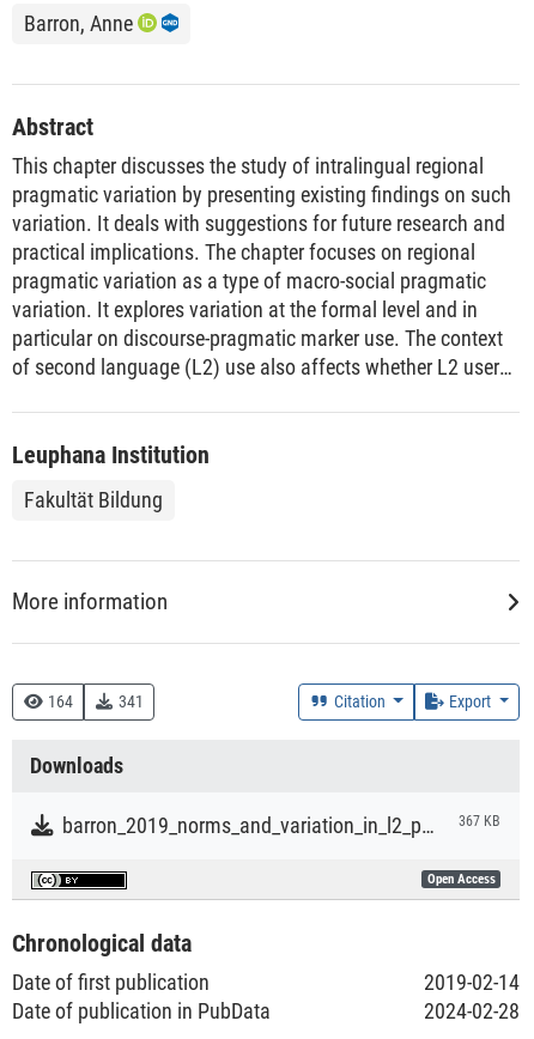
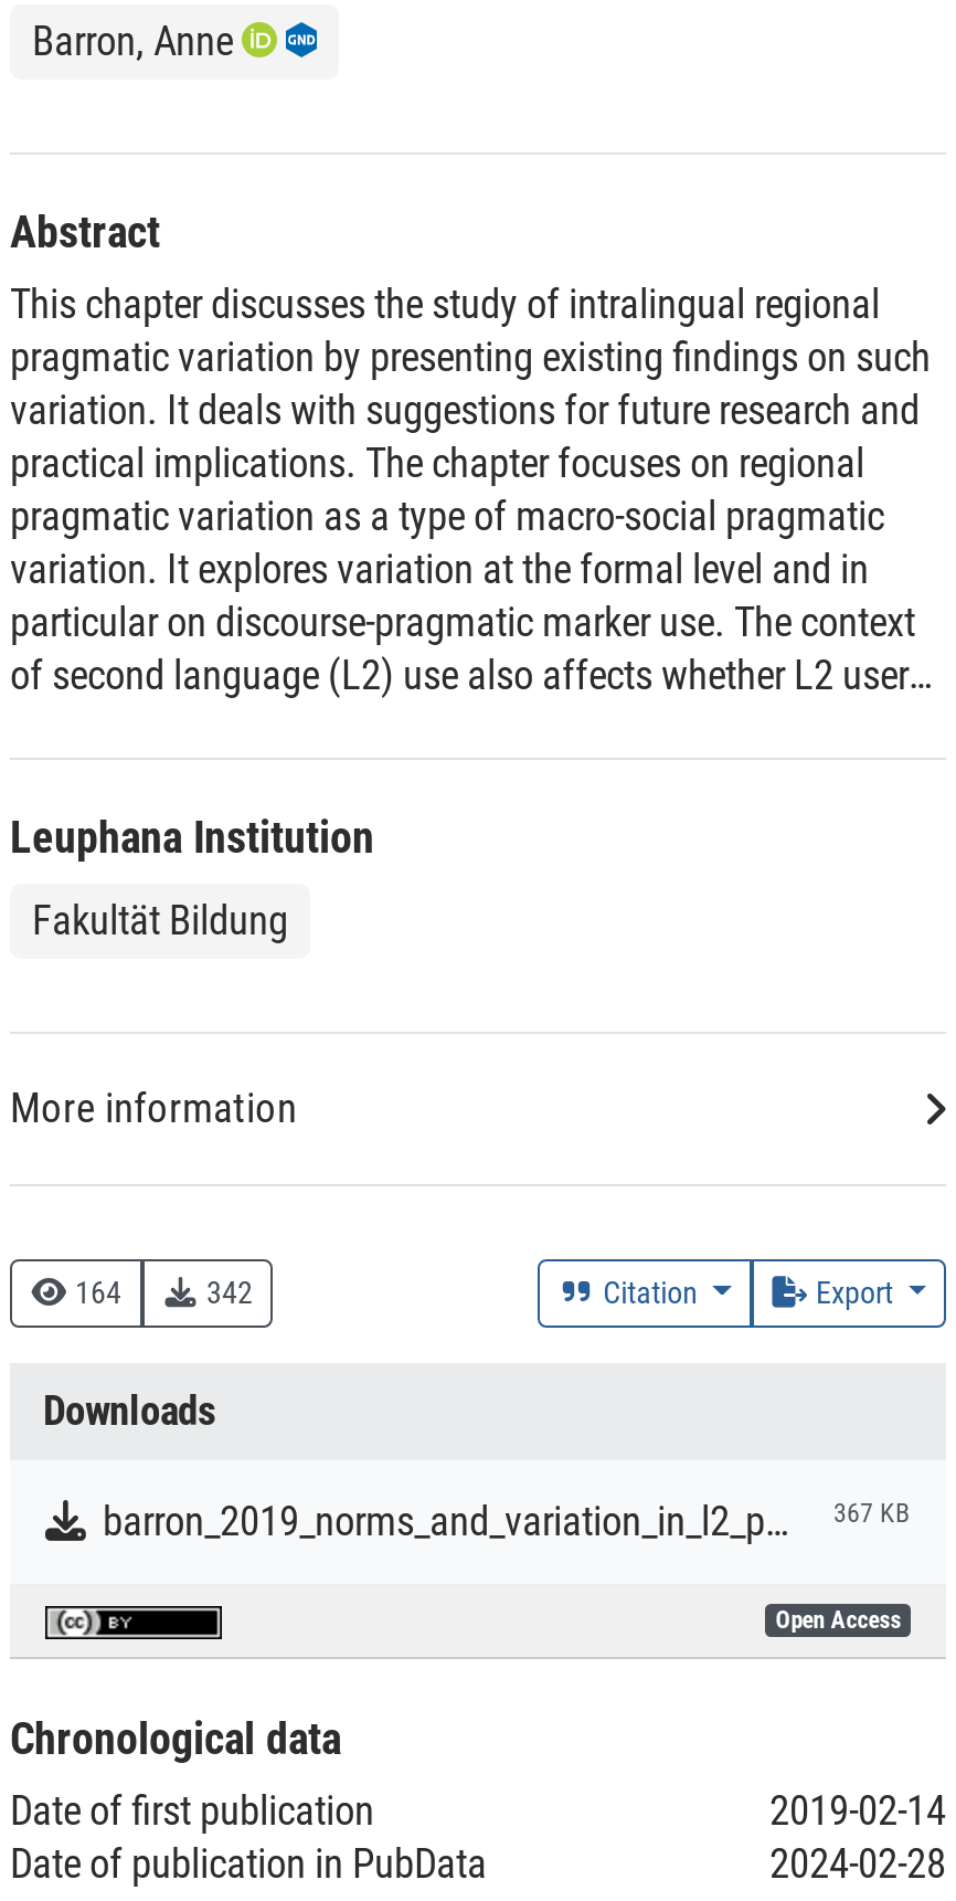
[115,691,144,711] 341 -> [200,1274,253,1309] 342

